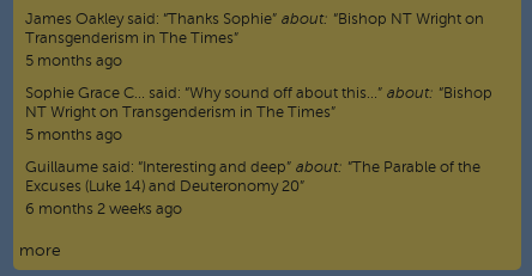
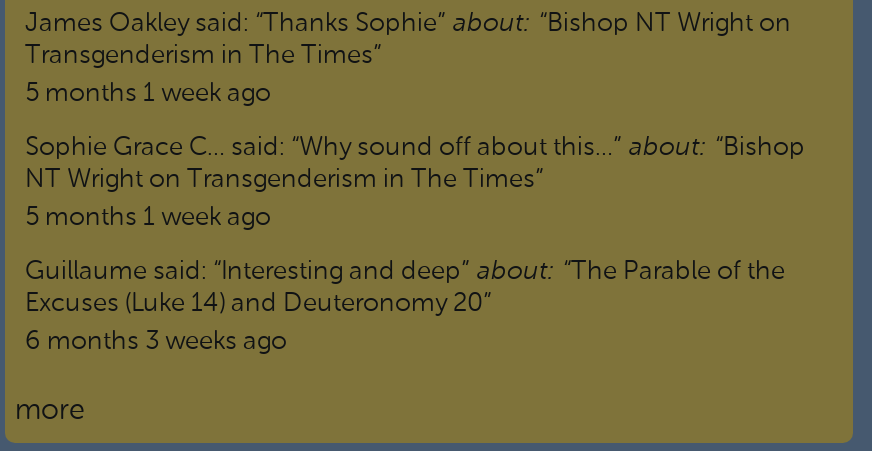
[25,54,122,69] 5 months ago -> [25,81,271,107] 5 months 1 week ago
[25,128,122,143] 5 months ago -> [25,205,271,231] 5 months 1 week ago
[25,202,182,217] 6 months 2 weeks ago -> [25,329,287,355] 6 months 3 weeks ago

